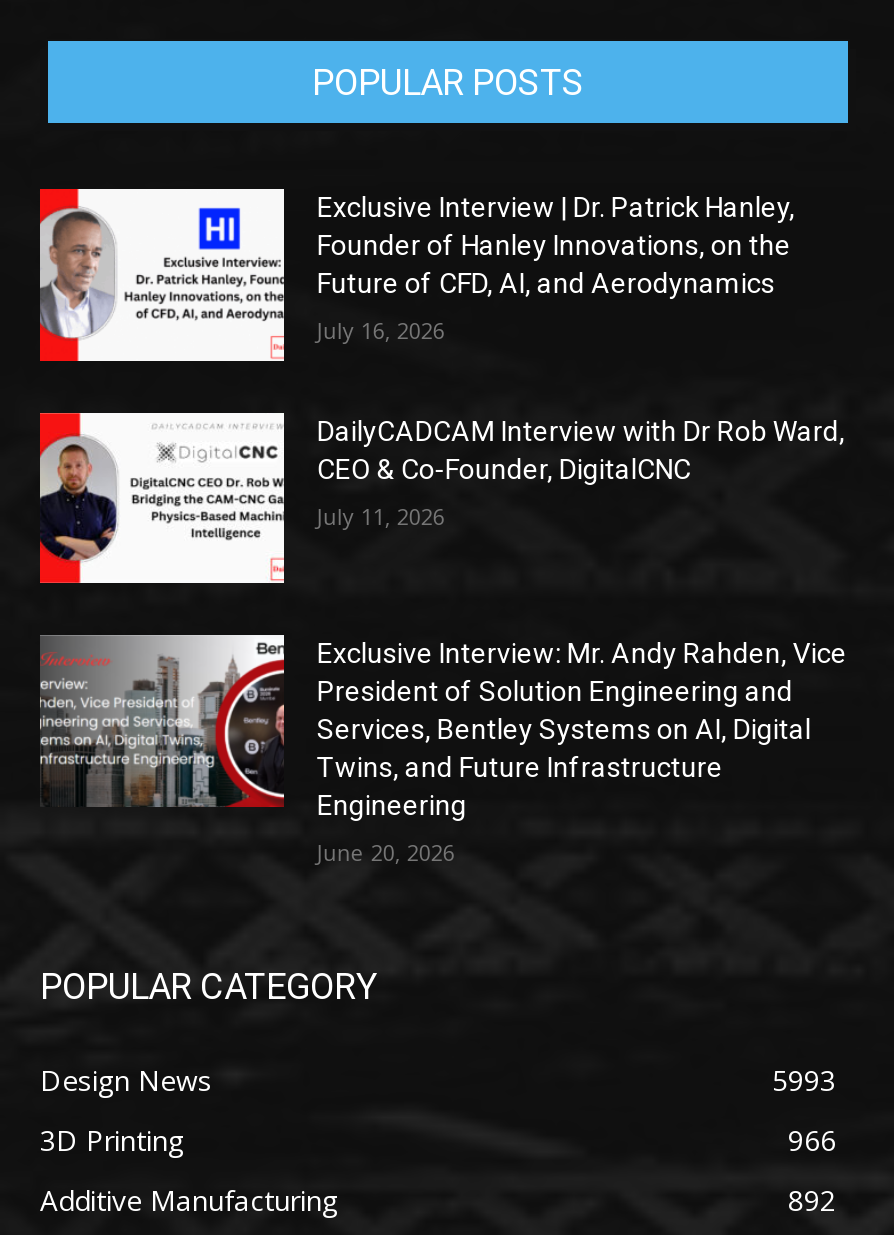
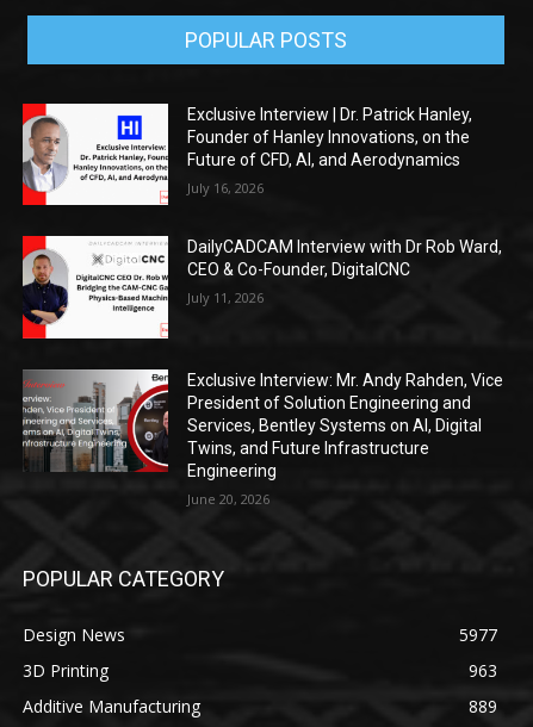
[772,1061,836,1099] 5993 -> [459,623,497,646] 5977
[788,1121,836,1159] 966 -> [469,659,497,682] 963
[788,1181,836,1219] 892 -> [469,695,497,717] 889

